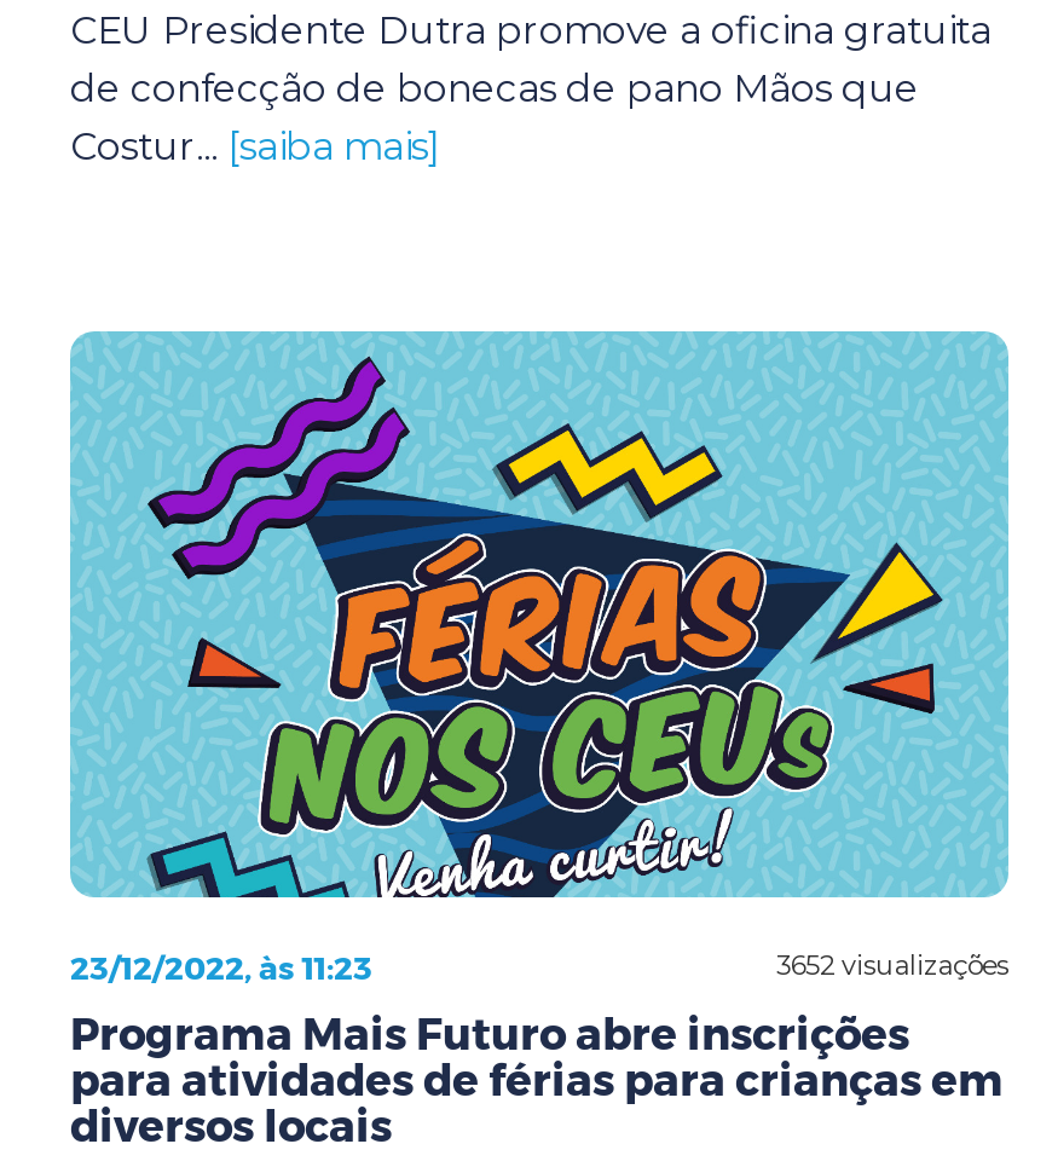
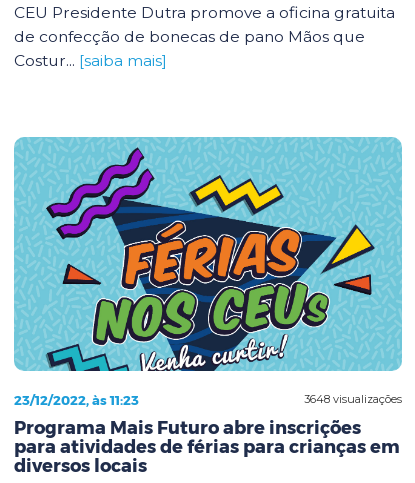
[776,948,1008,982] 3652 visualizações -> [304,392,402,406] 3648 visualizações

